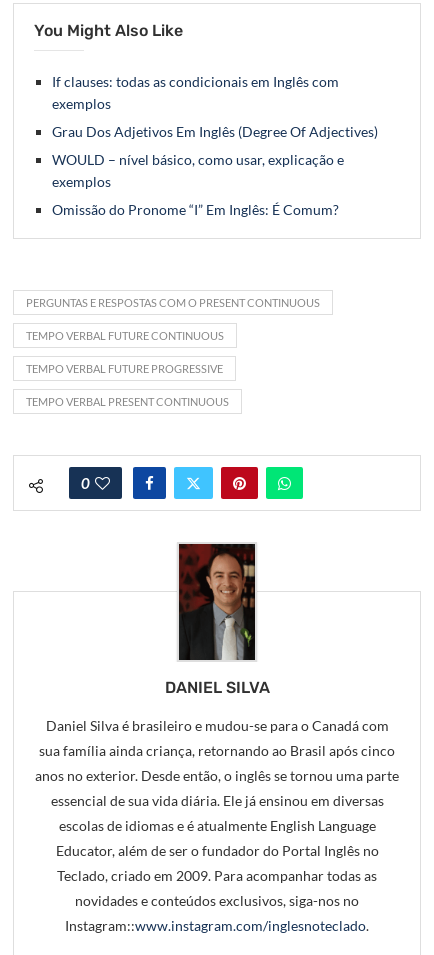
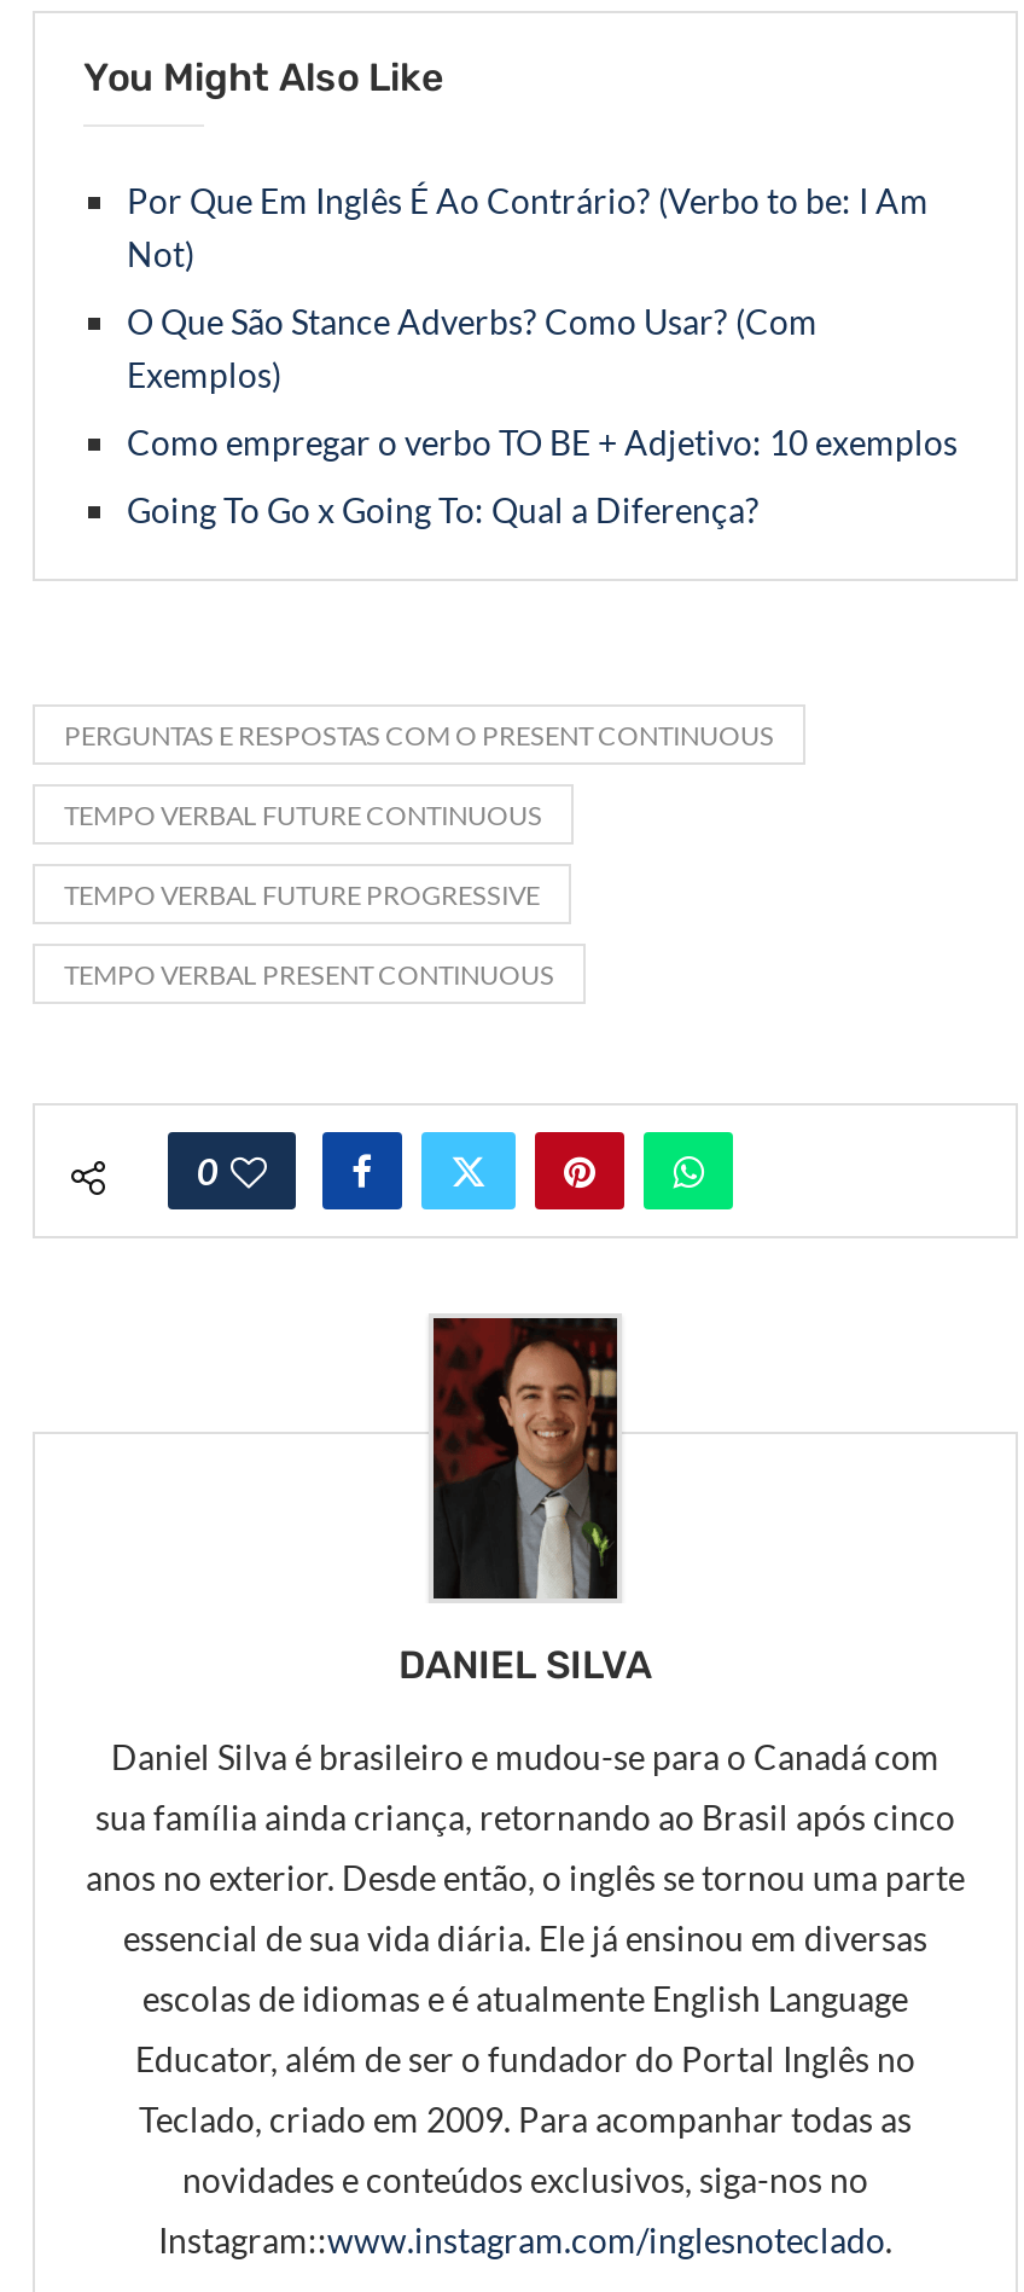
[52,73,339,112] If clauses: todas as condicionais em Inglês com | exemplos -> [127,180,929,275] Por Que Em Inglês É Ao Contrário? (Verbo to be: I Am | Not)
[52,123,378,140] Grau Dos Adjetivos Em Inglês (Degree Of Adjectives) -> [127,301,818,395] O Que São Stance Adverbs? Como Usar? (Com | Exemplos)
[52,151,344,190] WOULD – nível básico, como usar, explicação e | exemplos -> [127,422,958,463] Como empregar o verbo TO BE + Adjetivo: 10 exemplos
[52,201,339,218] Omissão do Pronome “I” Em Inglês: É Comum? -> [127,490,760,531] Going To Go x Going To: Qual a Diferença?

